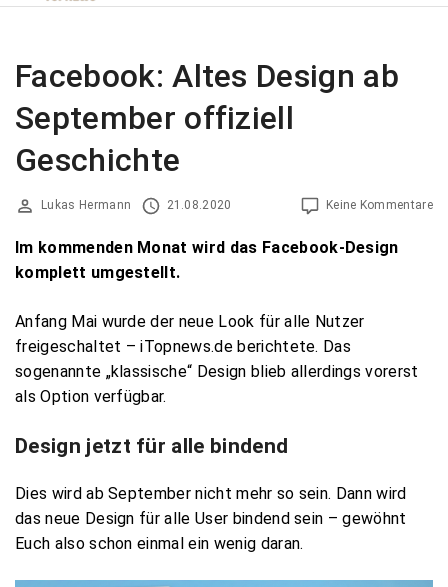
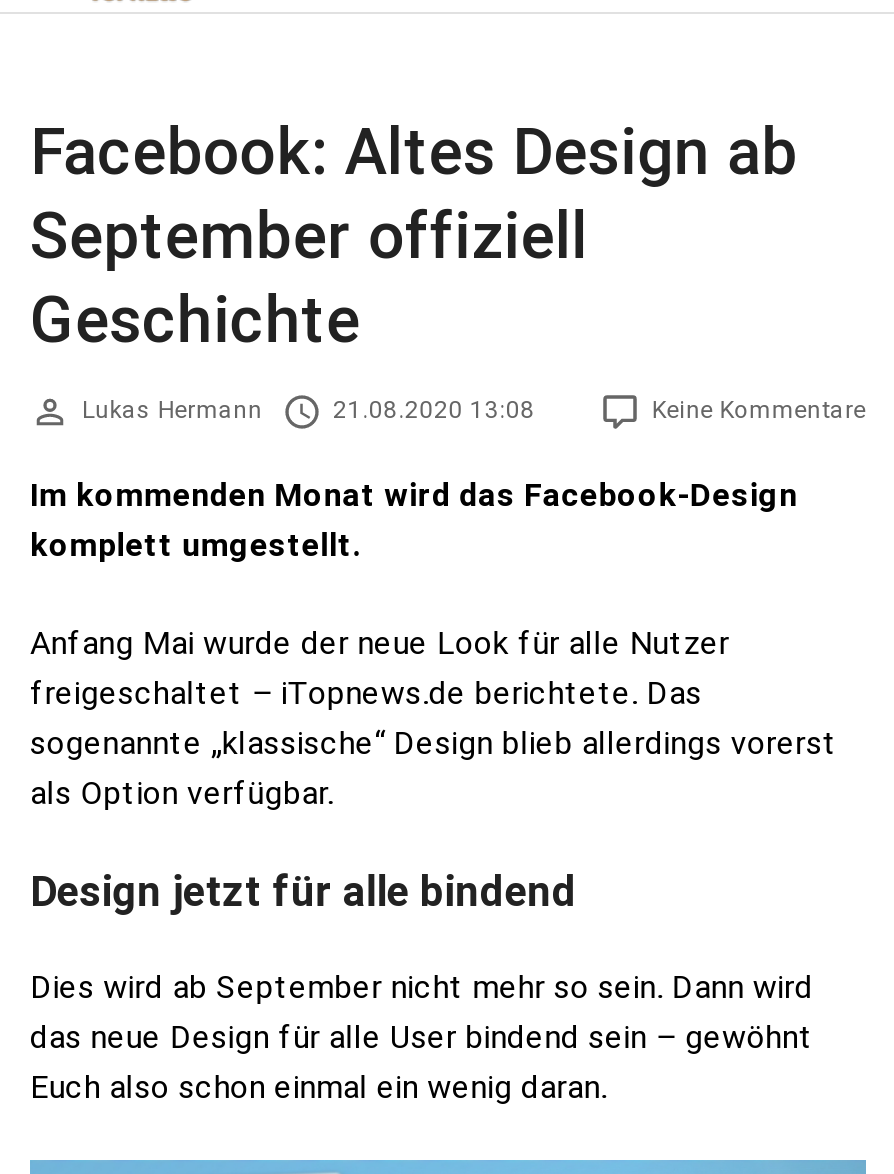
[166,198,232,212] 21.08.2020 -> [333,396,535,424] 21.08.2020 13:08

